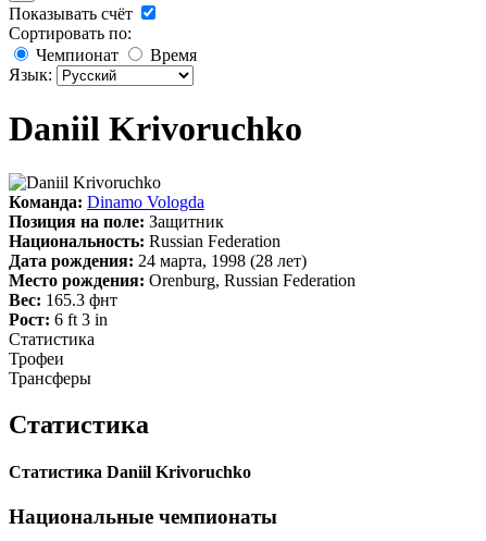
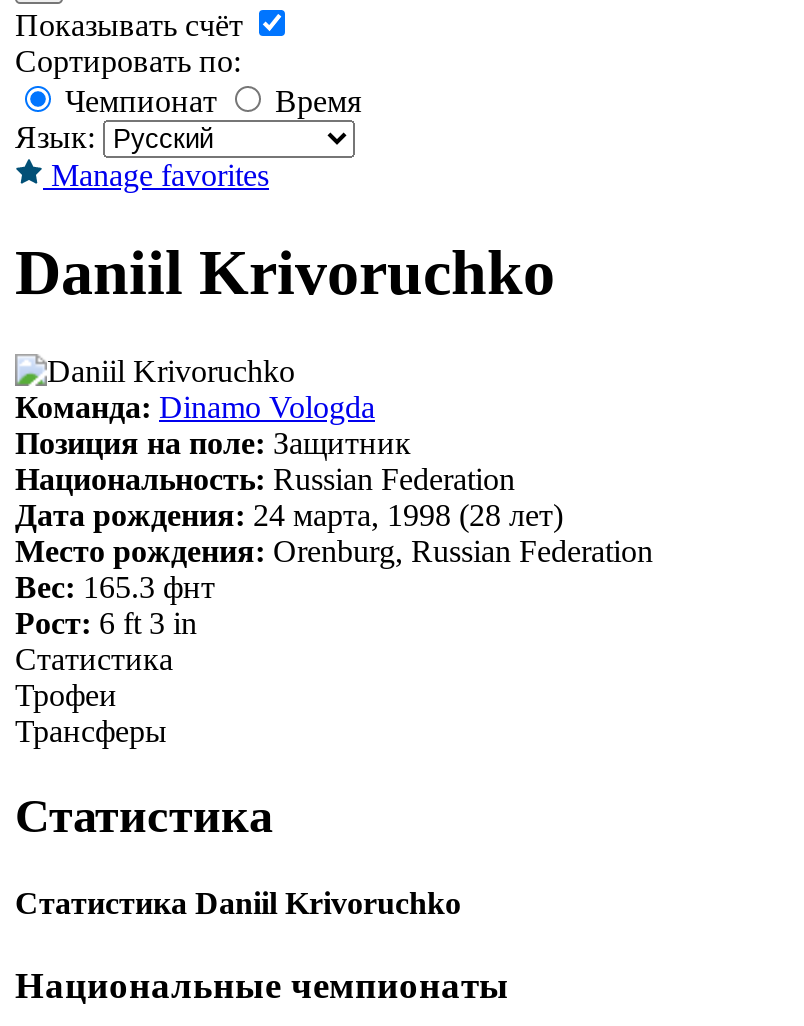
none -> [43,158,269,192] Manage favorites

